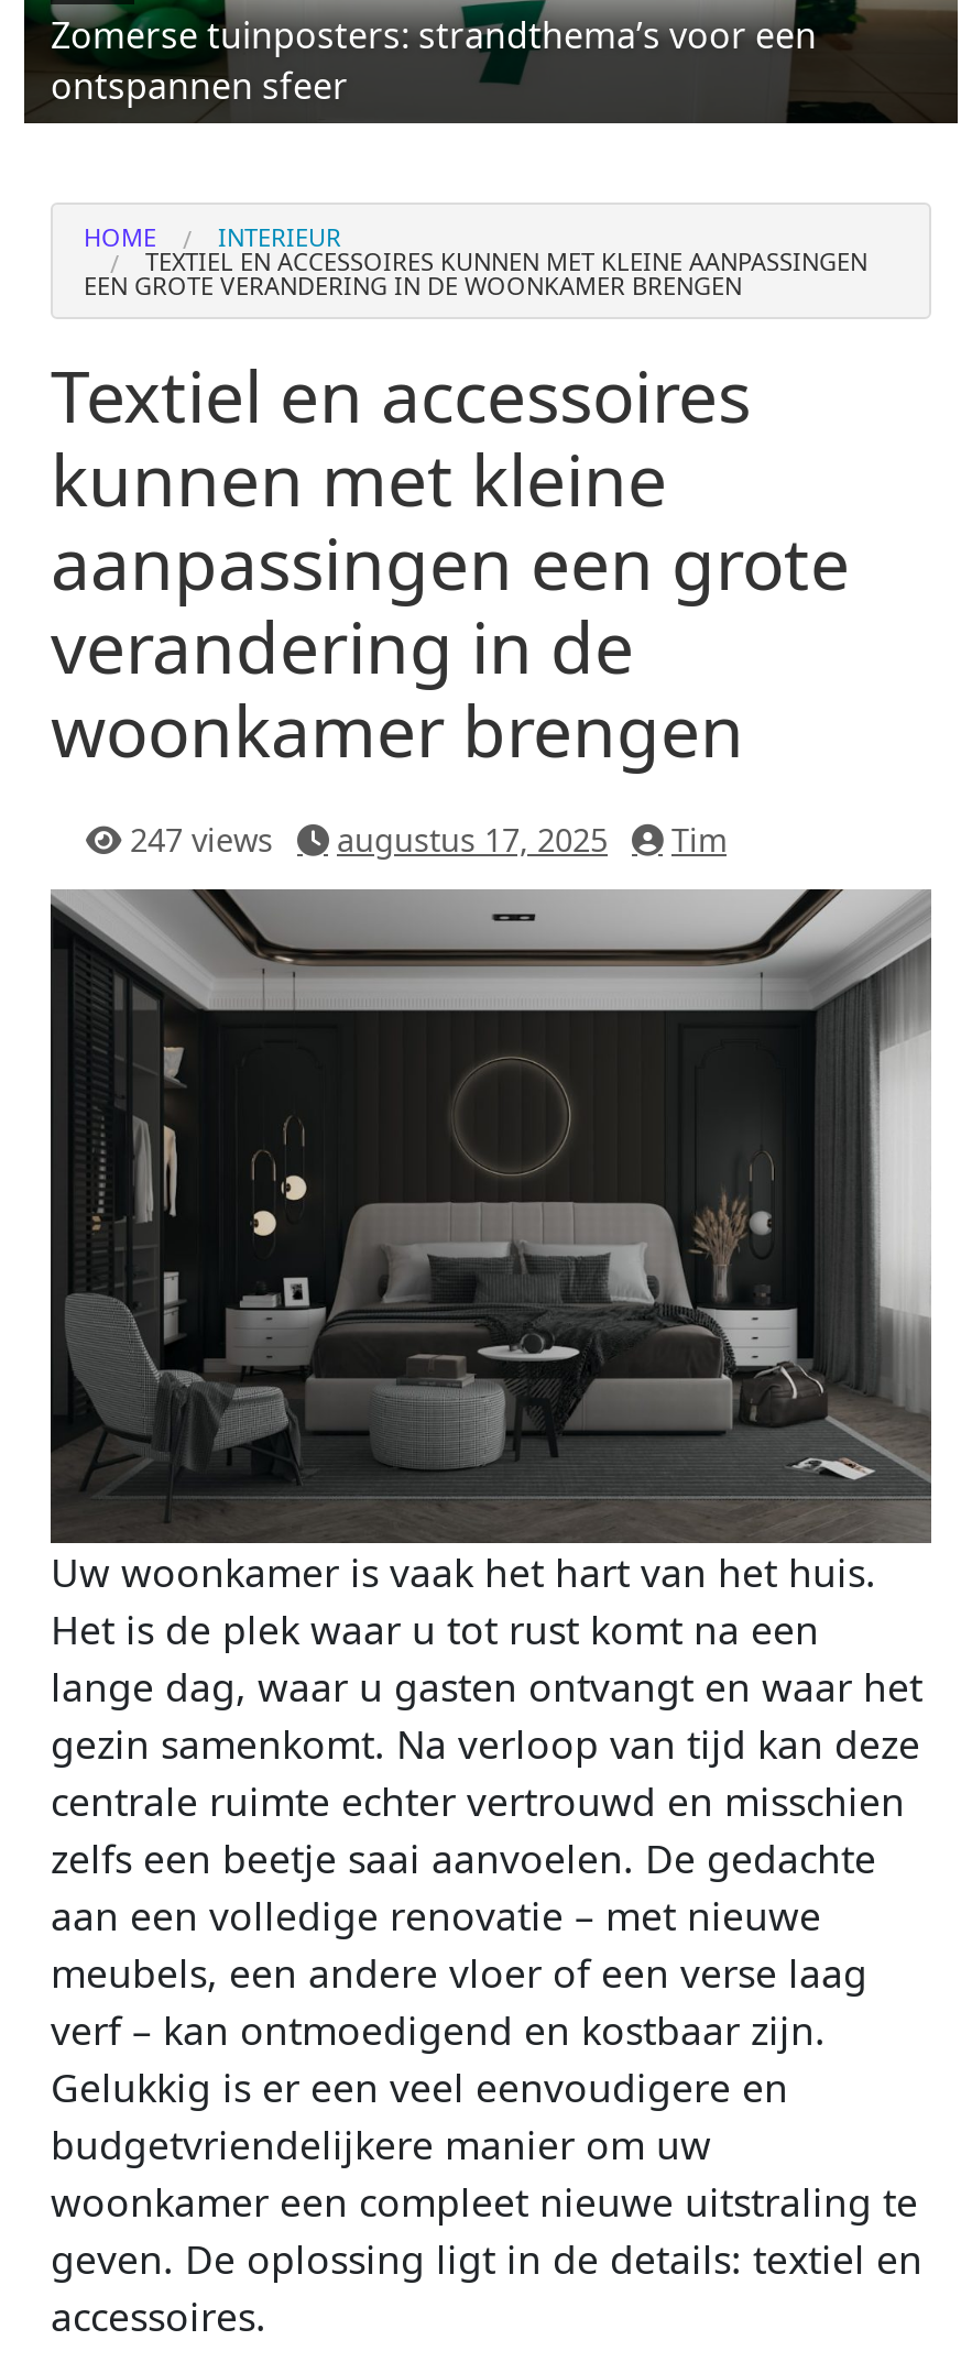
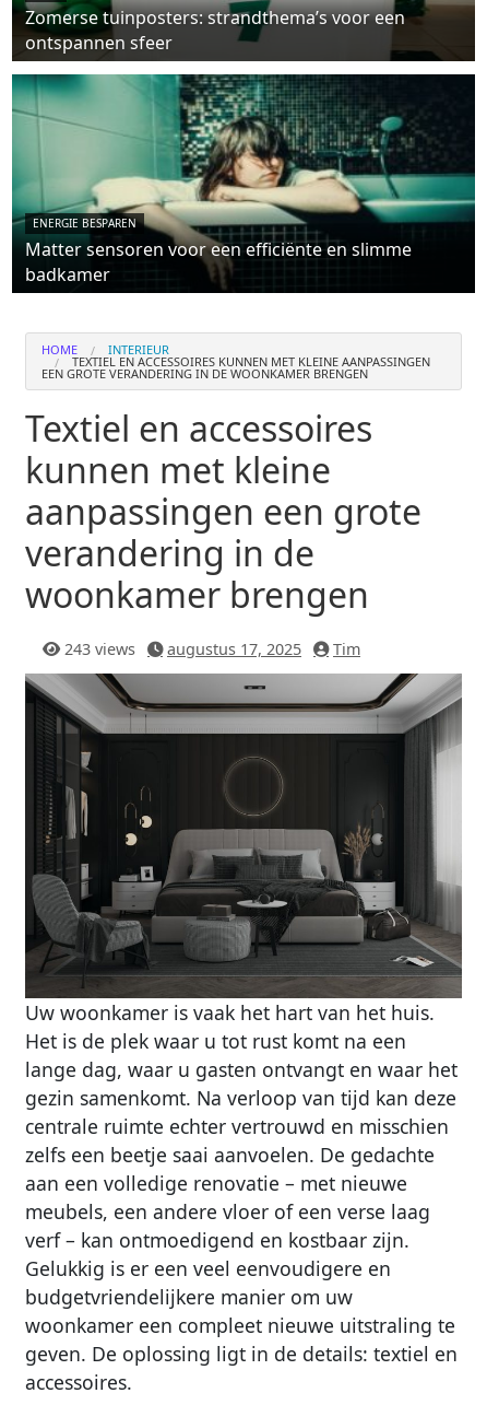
none -> [11,73,475,292] [image] | ENERGIE BESPAREN | Matter sensoren voor een efficiënte en slimme | badkamer
[130,818,727,860] 247 views augustus 17, 2025 Tim -> [64,638,360,659] 243 views augustus 17, 2025 Tim

